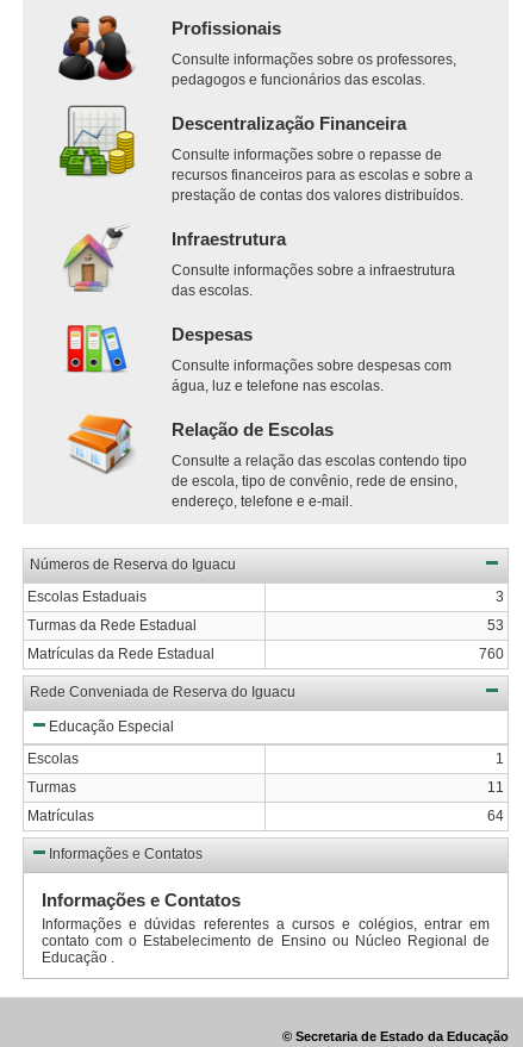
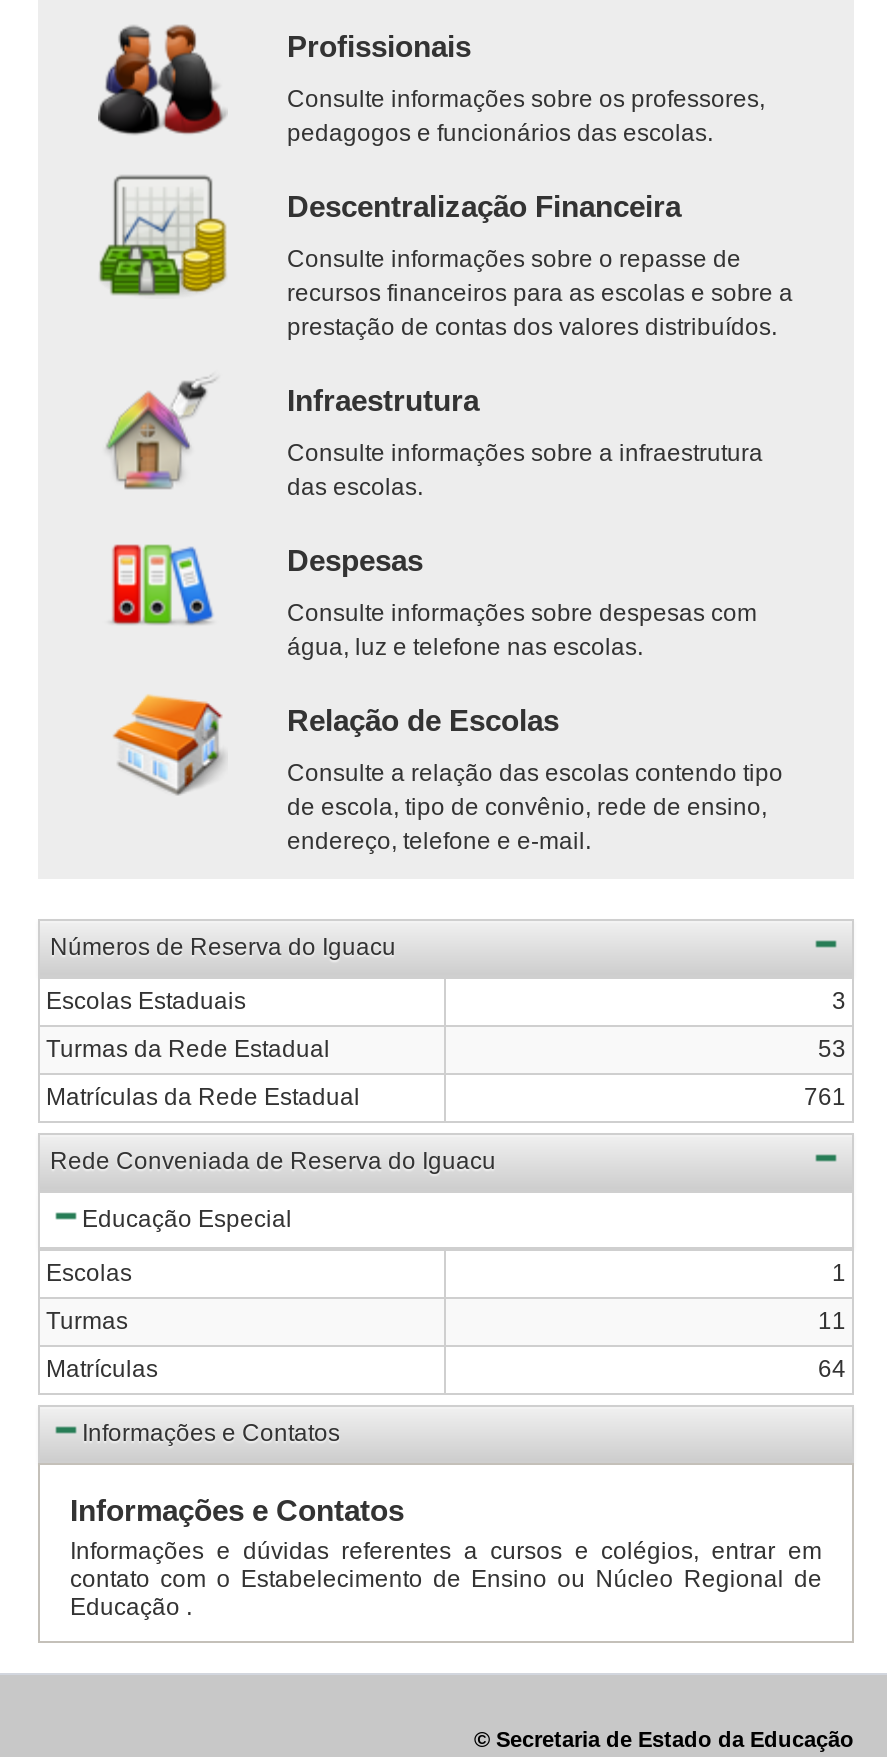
[479,645,504,662] 760 -> [804,1082,846,1110] 761

